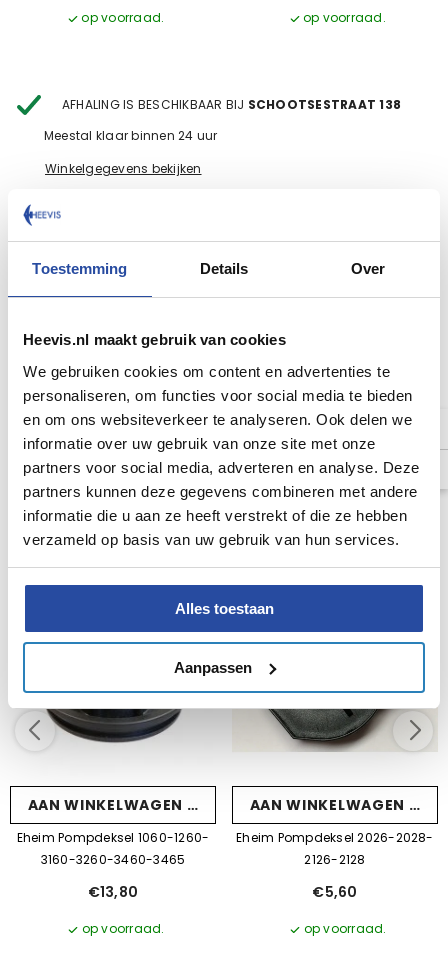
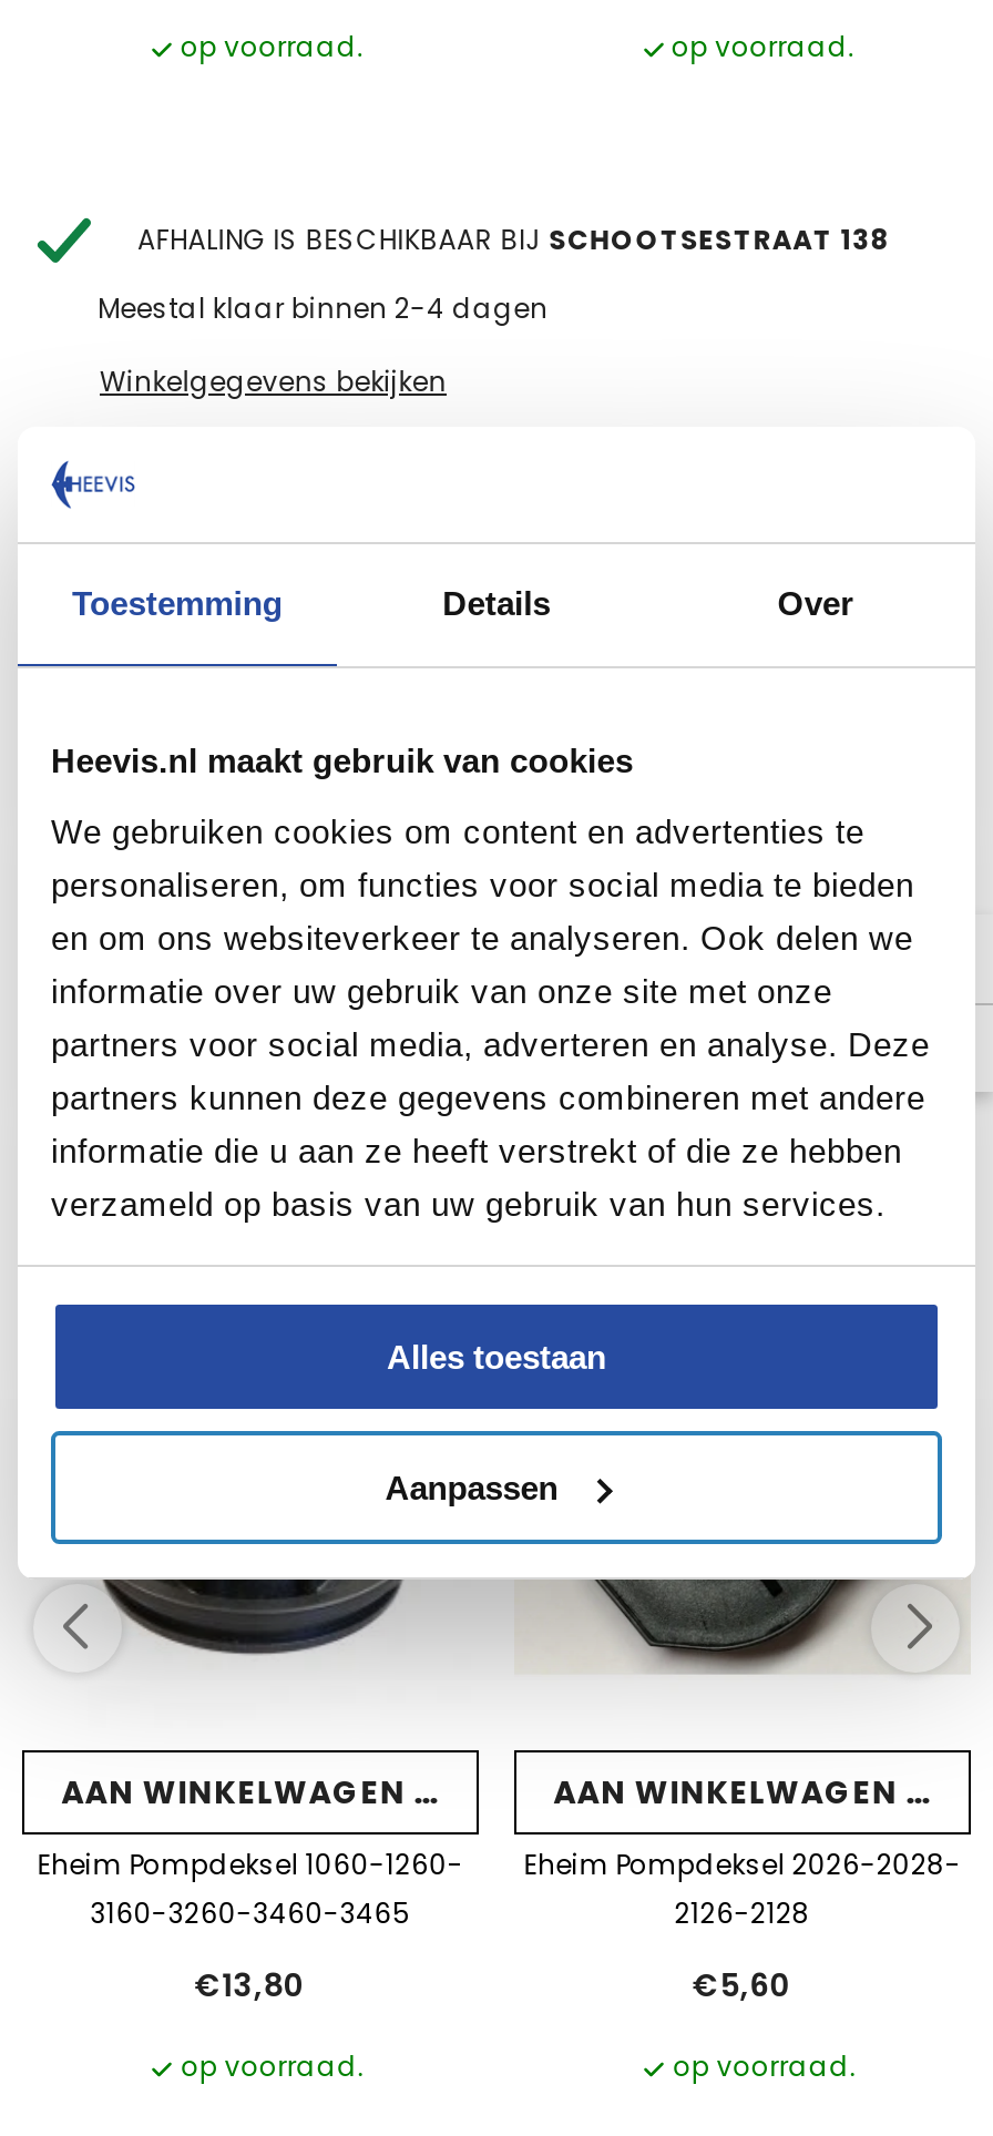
[44,127,217,144] Meestal klaar binnen 24 uur -> [98,290,548,327] Meestal klaar binnen 2-4 dagen

